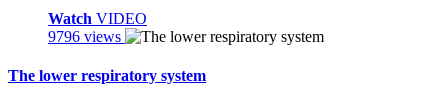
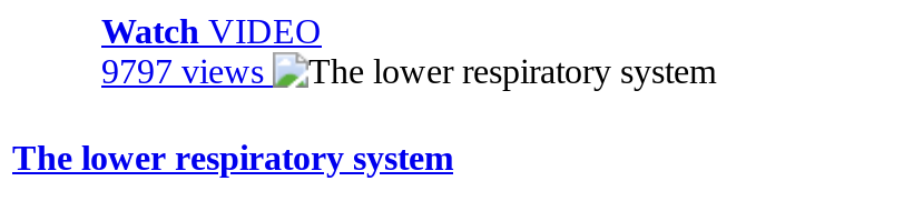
[48,28,125,45] 9796 views -> [101,51,273,89] 9797 views

